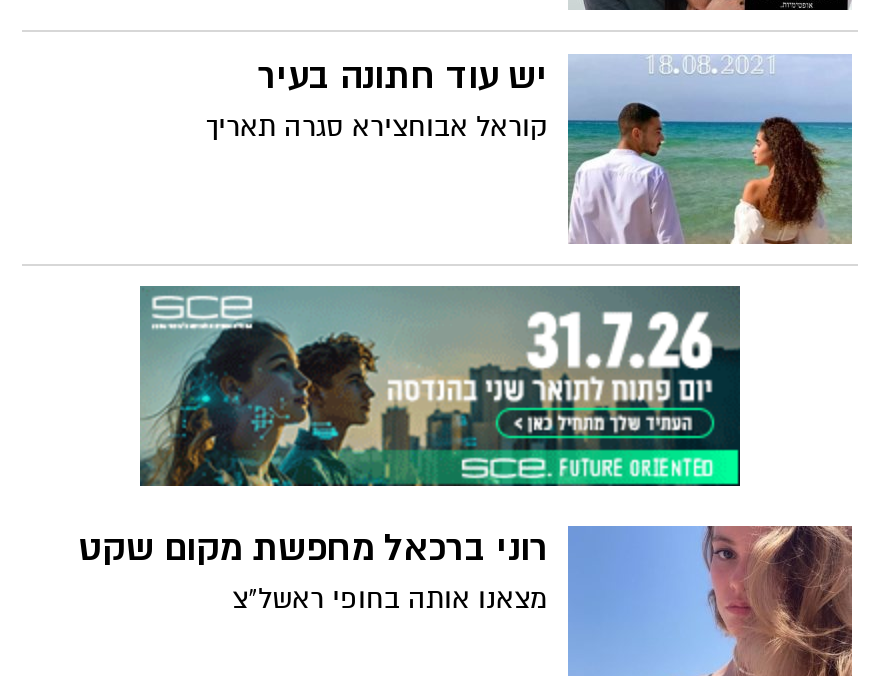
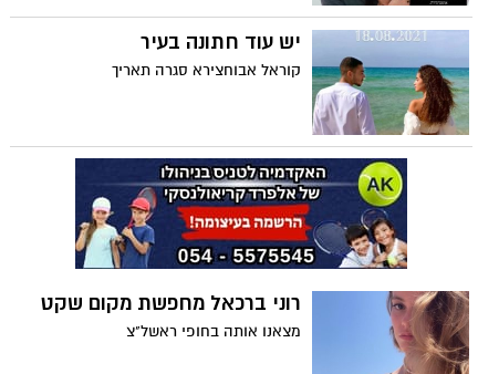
[138,284,742,488] [image] -> [74,157,408,270] [image]

